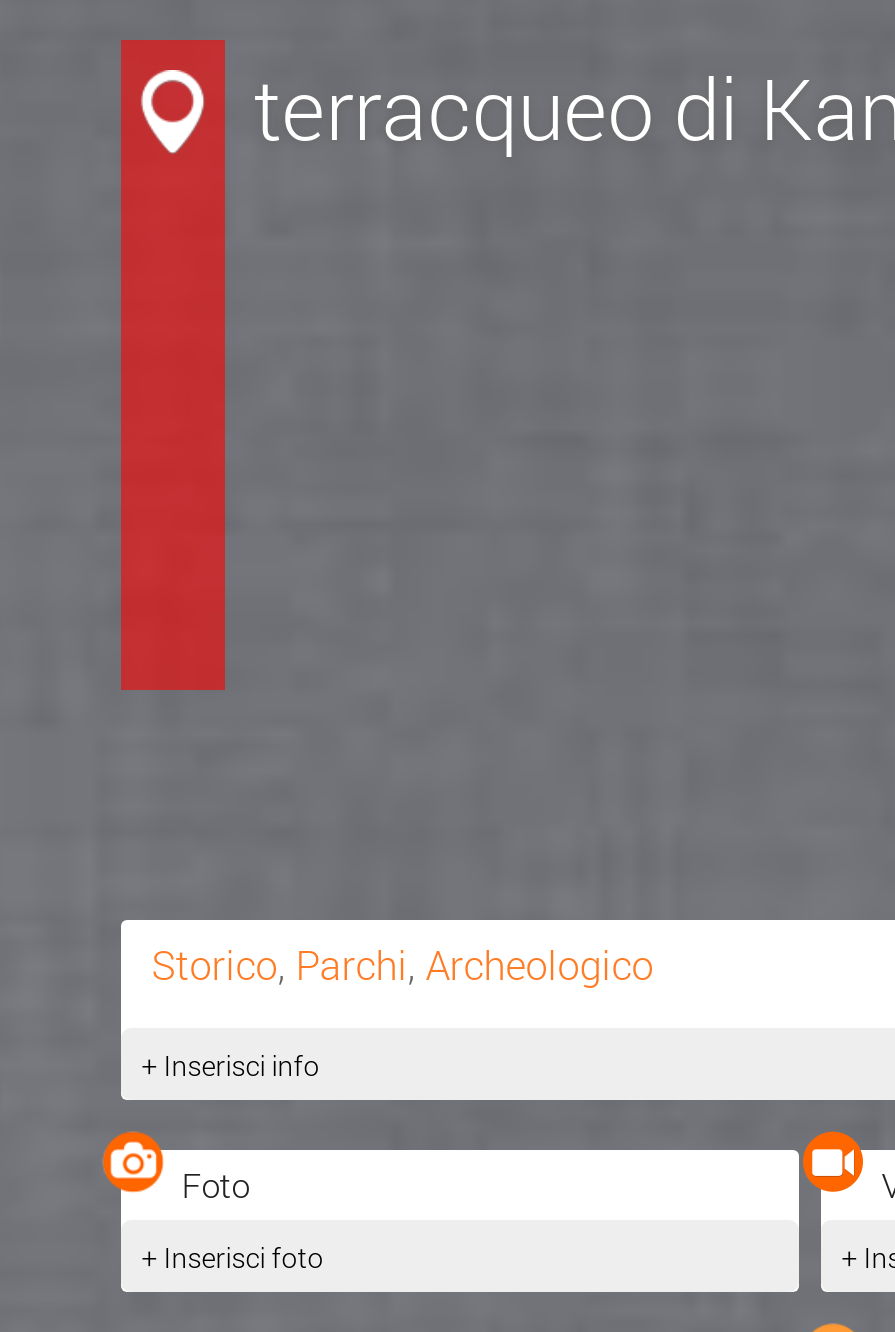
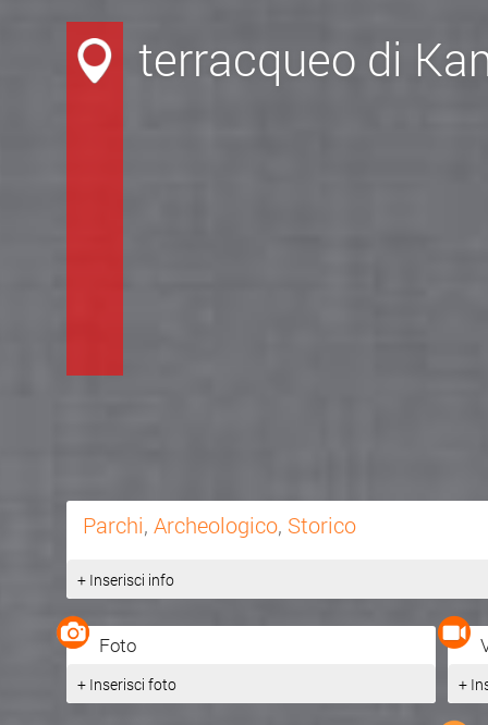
[151,938,653,990] Storico, Parchi, Archeologico -> [83,511,356,539] Parchi, Archeologico, Storico

